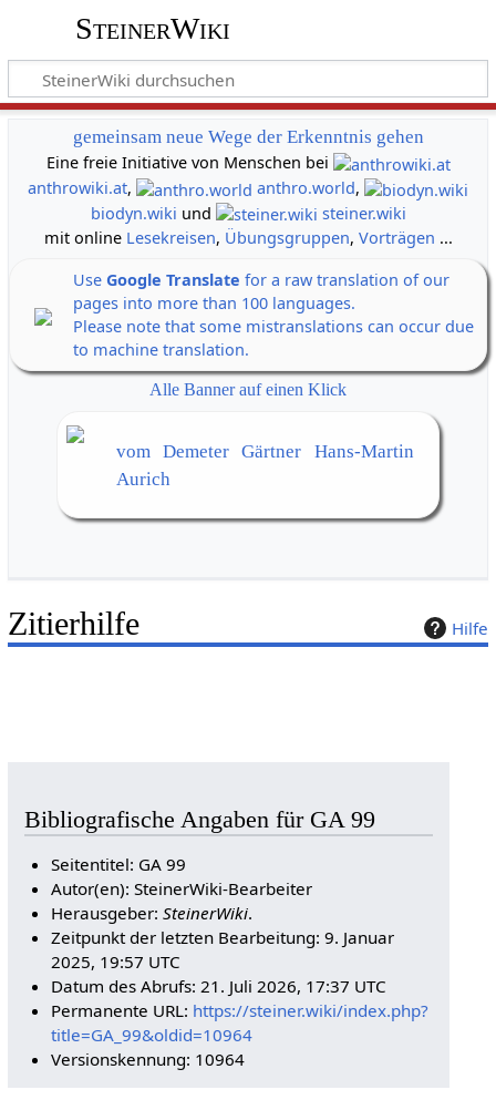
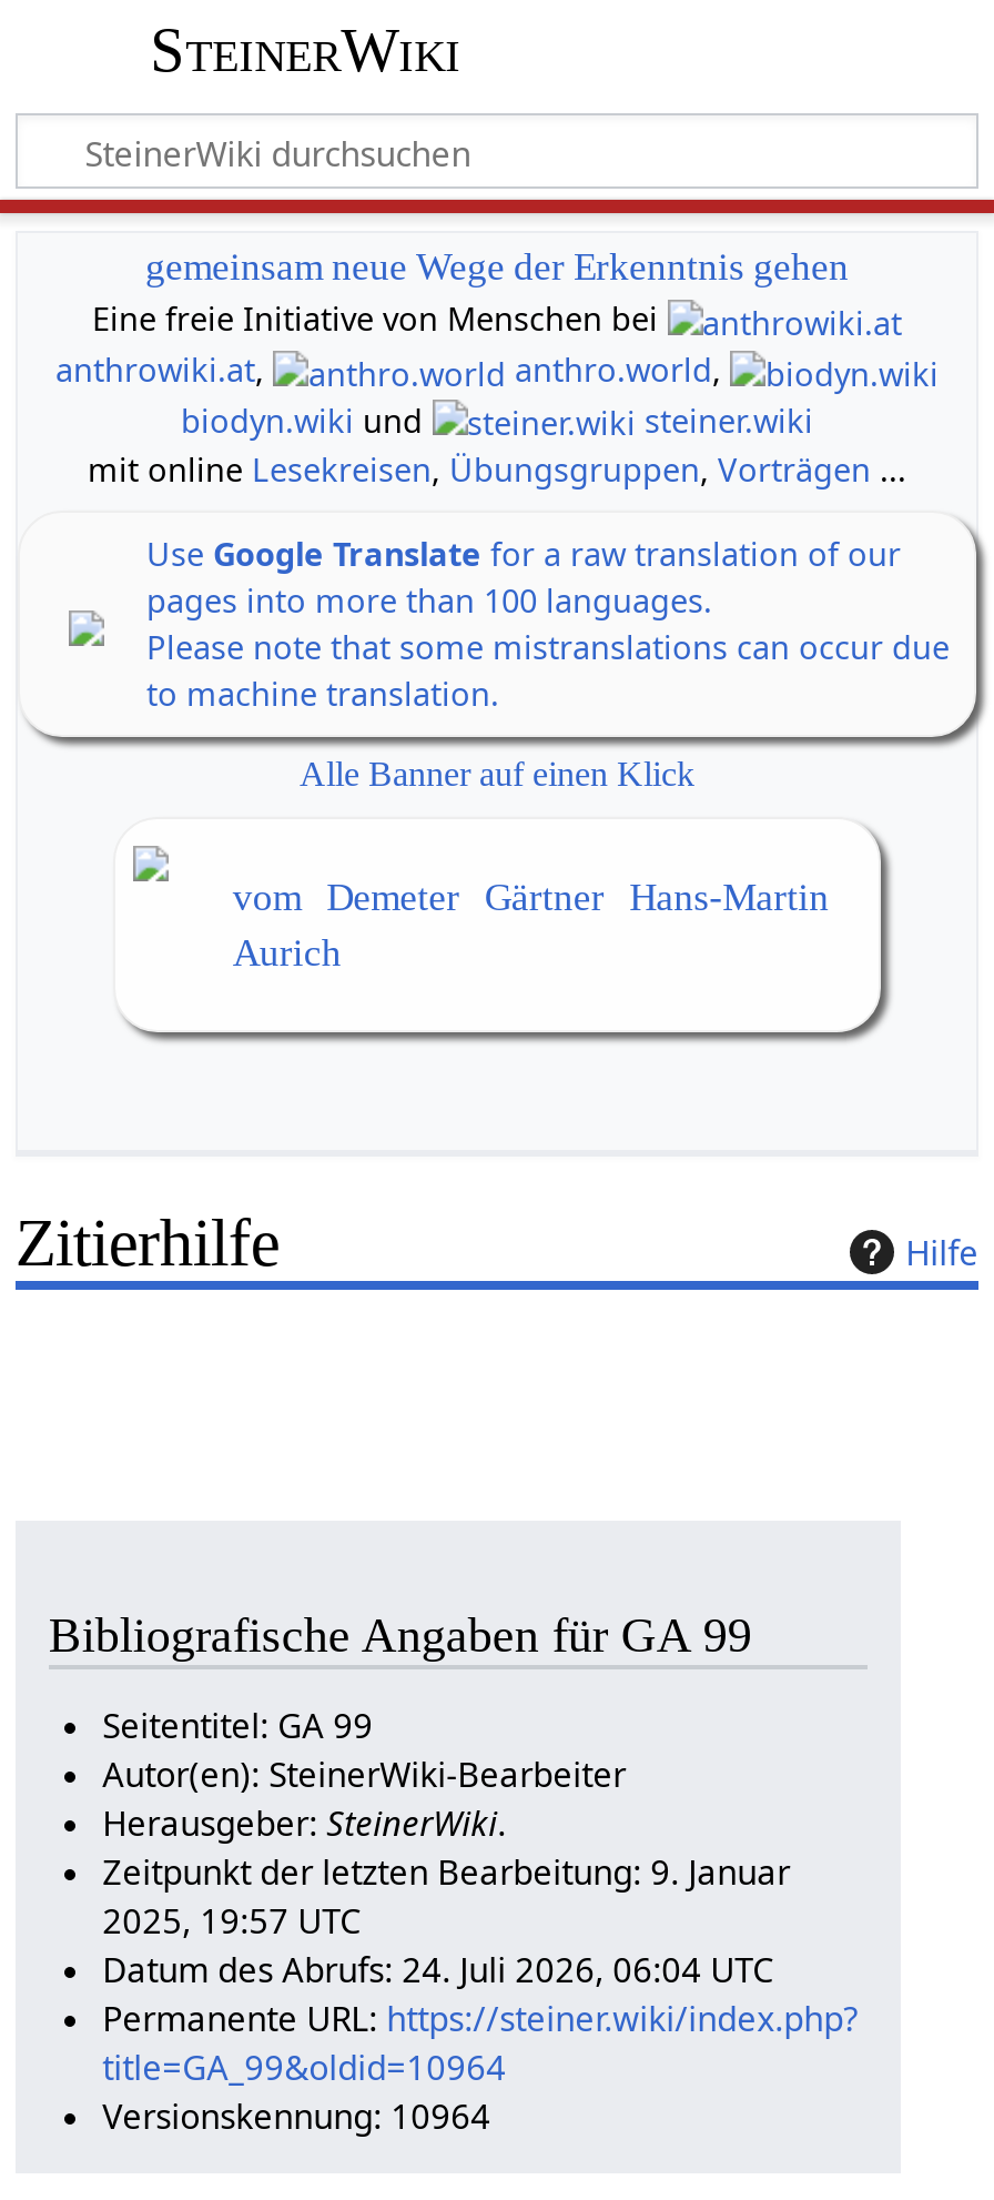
[51,975,387,997] Datum des Abrufs: 21. Juli 2026, 17:37 UTC -> [102,1946,775,1991] Datum des Abrufs: 24. Juli 2026, 06:04 UTC

